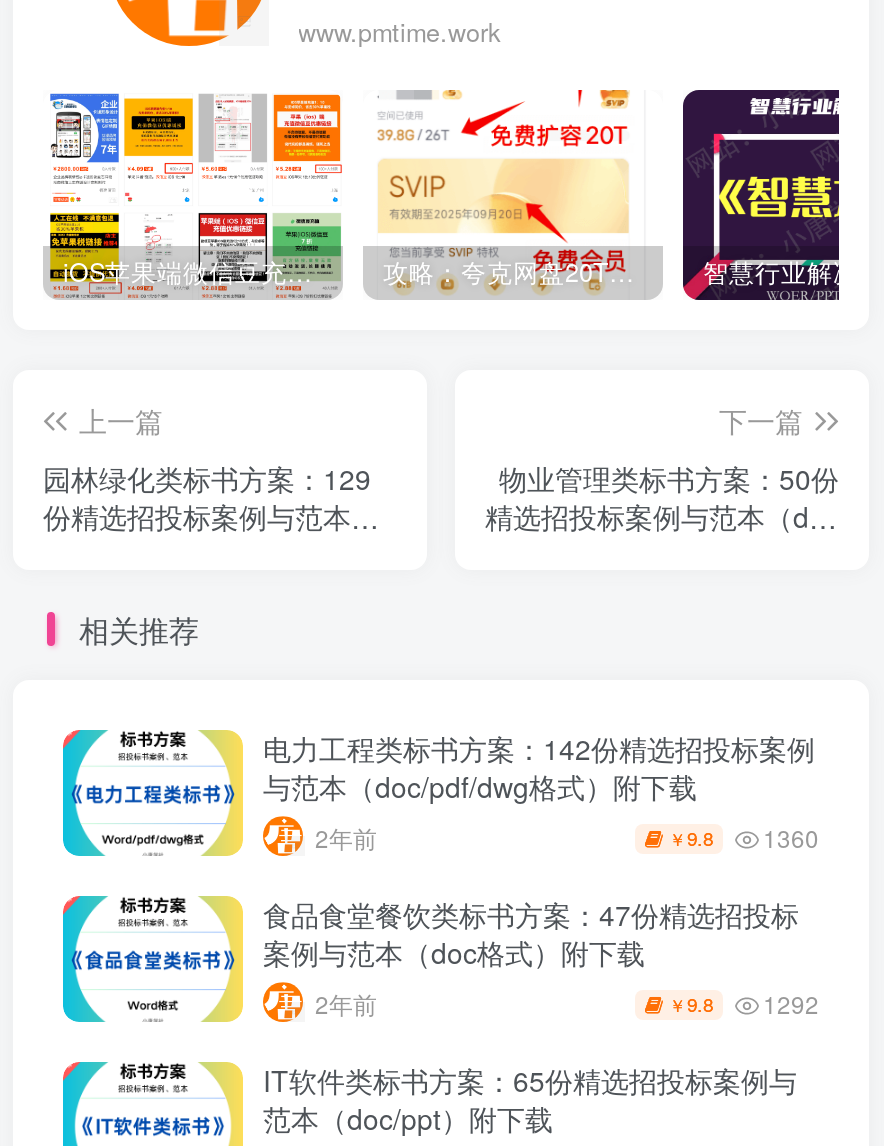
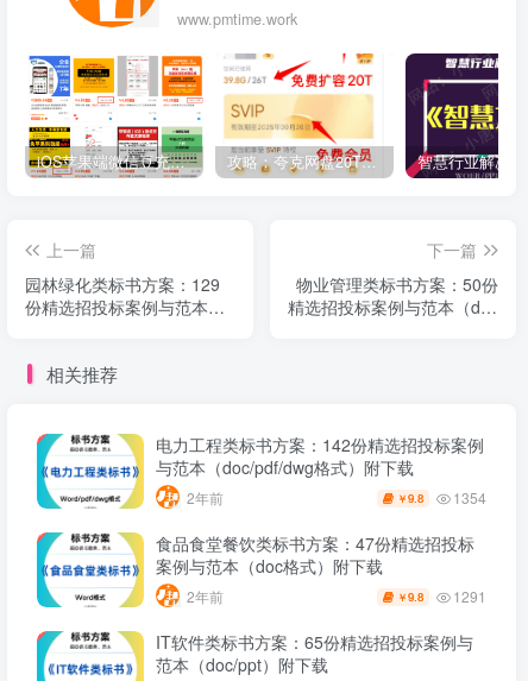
[669,820,819,854] ￥9.8 1360 -> [397,487,486,507] ￥9.8 1354
[669,986,819,1020] ￥9.8 1292 -> [397,586,486,606] ￥9.8 1291

